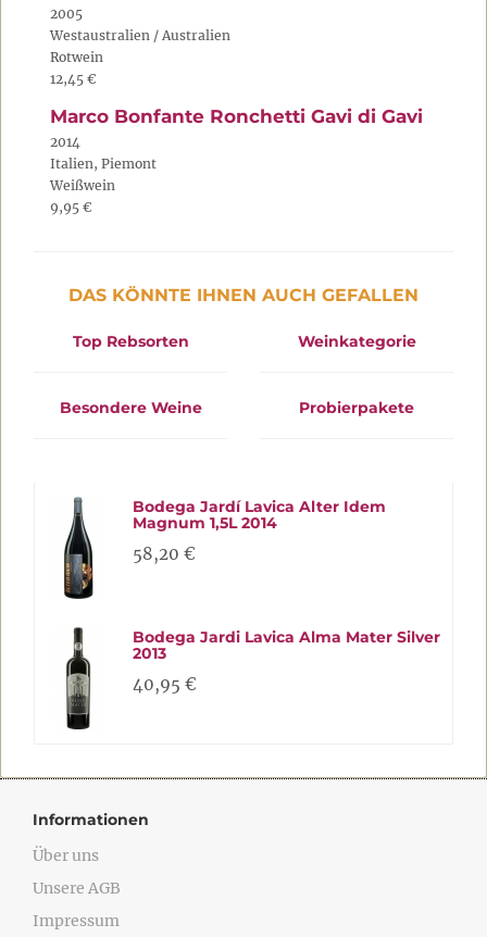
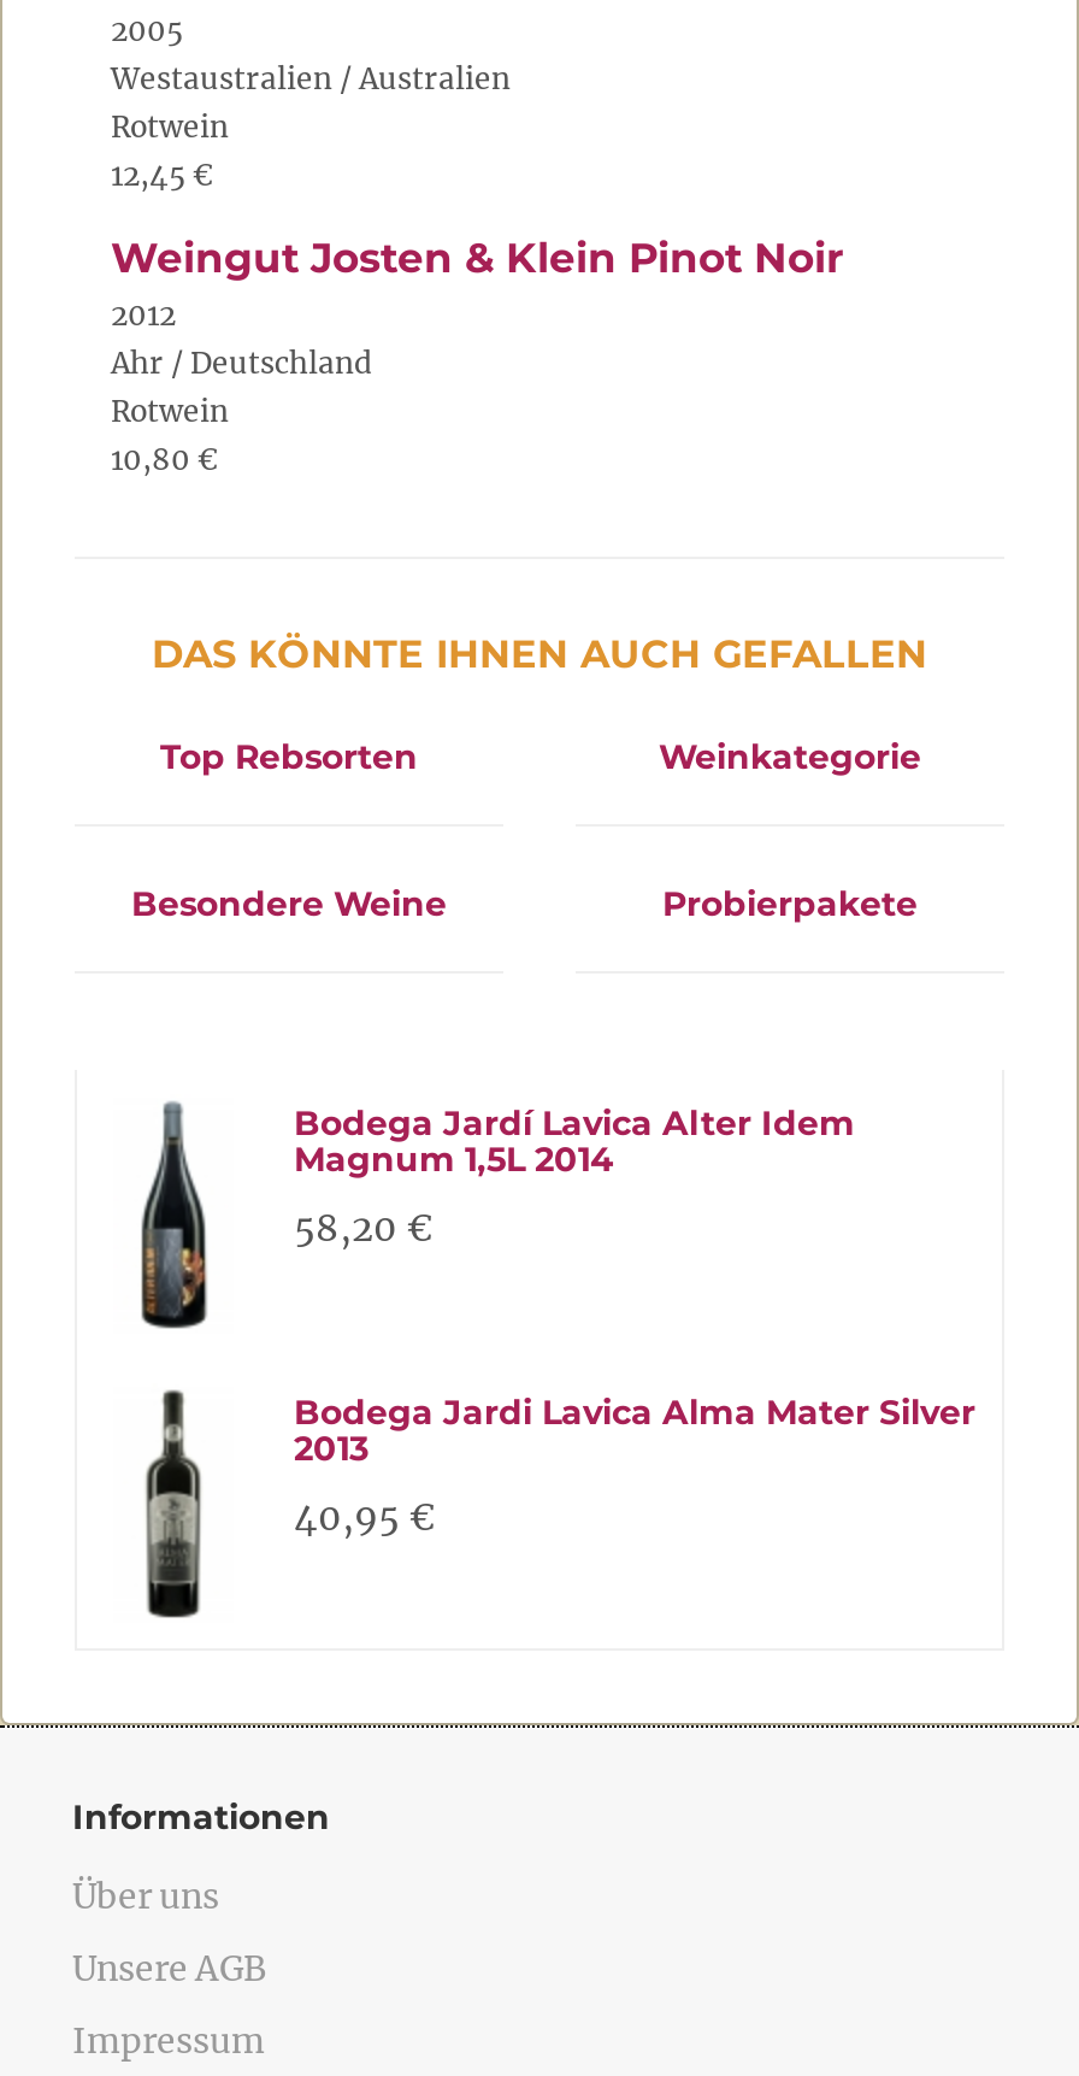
[50,105,423,215] Marco Bonfante Ronchetti Gavi di Gavi | 2014 | Italien, Piemont | Weißwein | 9,95 € -> [111,234,843,477] Weingut Josten & Klein Pinot Noir | 2012 | Ahr / Deutschland | Rotwein | 10,80 €

